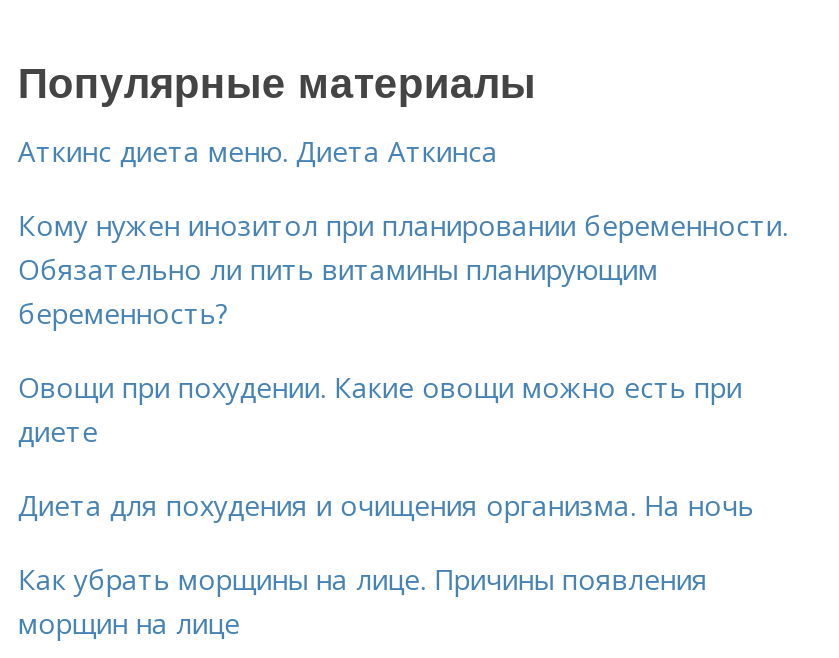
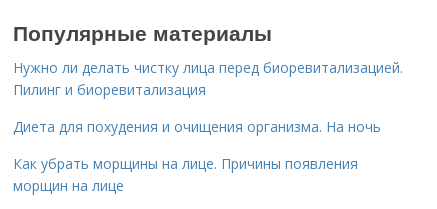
[18,132,788,450] Аткинс диета меню. Диета Аткинса | Кому нужен инозитол при планировании беременности. | Обязательно ли пить витамины планирующим | беременность? | Овощи при похудении. Какие овощи можно есть при | диете -> [13,58,403,99] Нужно ли делать чистку лица перед биоревитализацией. | Пилинг и биоревитализация

